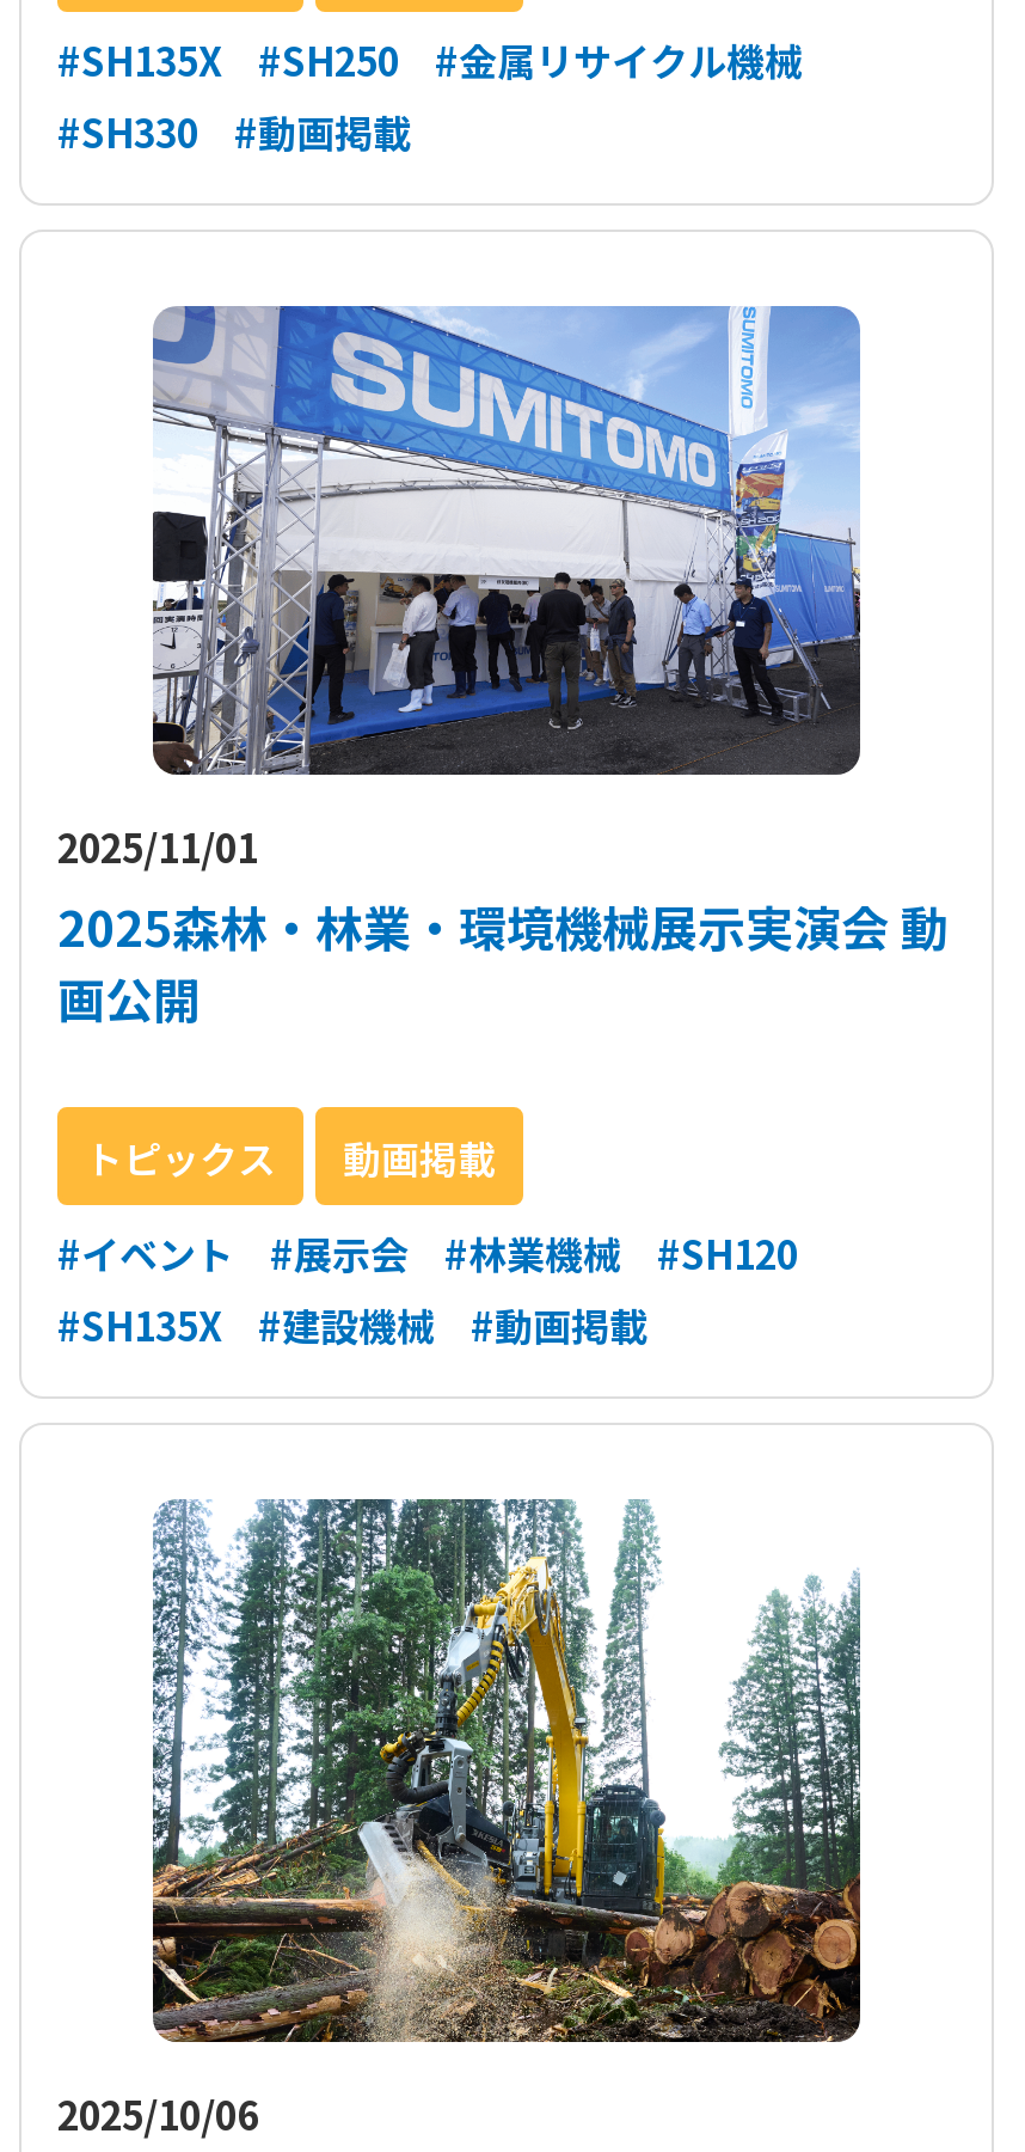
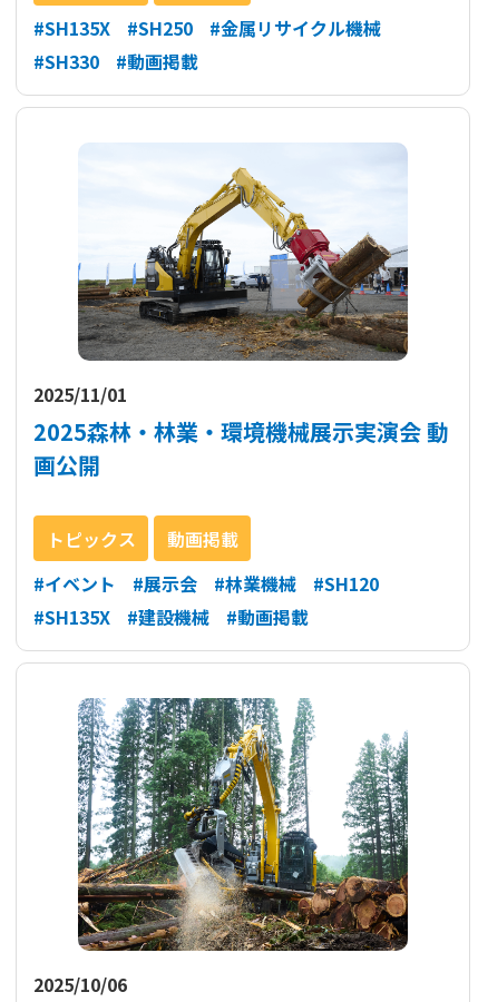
[151,304,860,775] [image] -> [77,143,408,361] [image]

